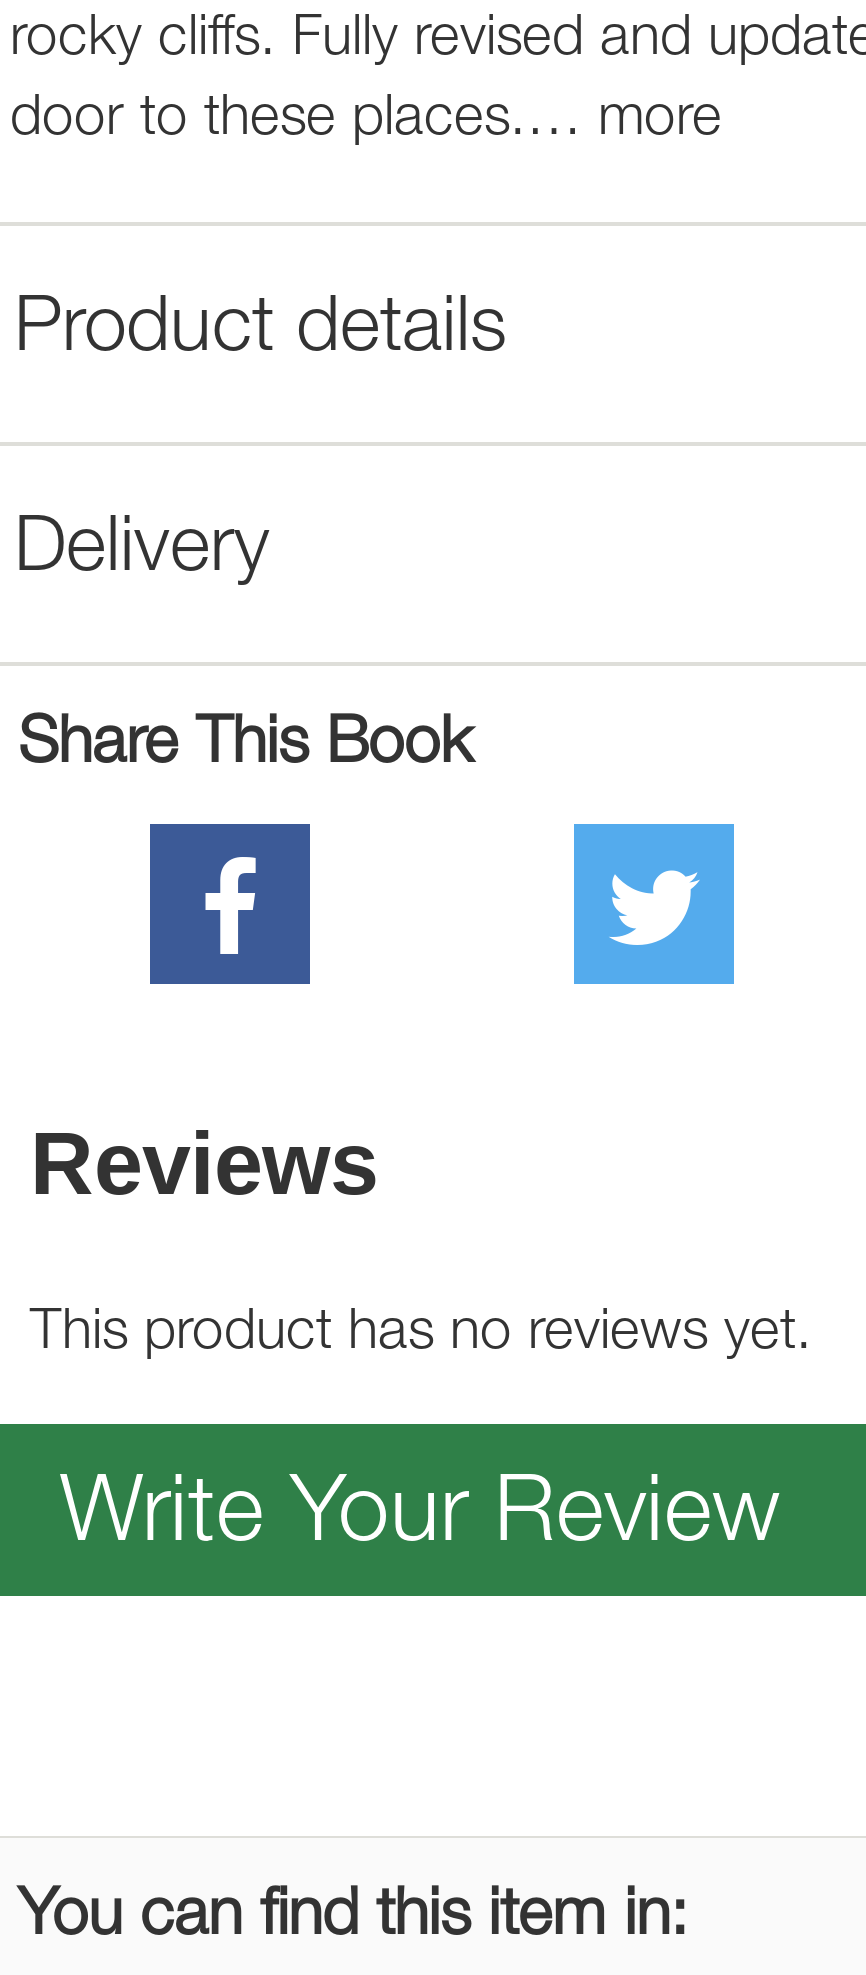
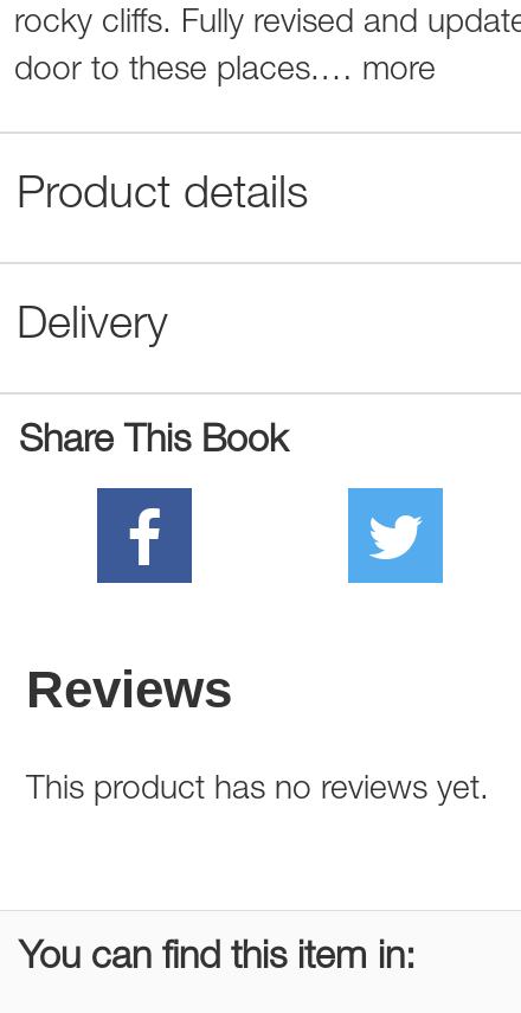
[60,1475,780,1567] Write Your Review -> none

